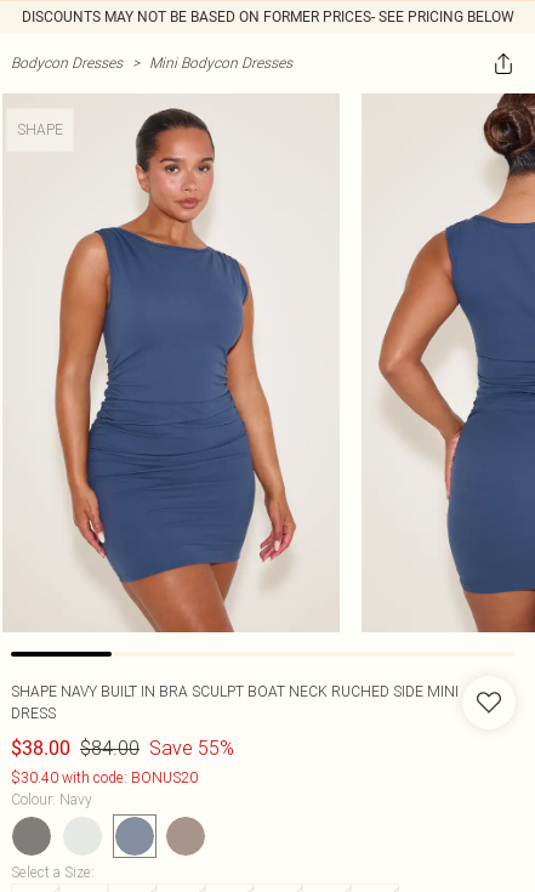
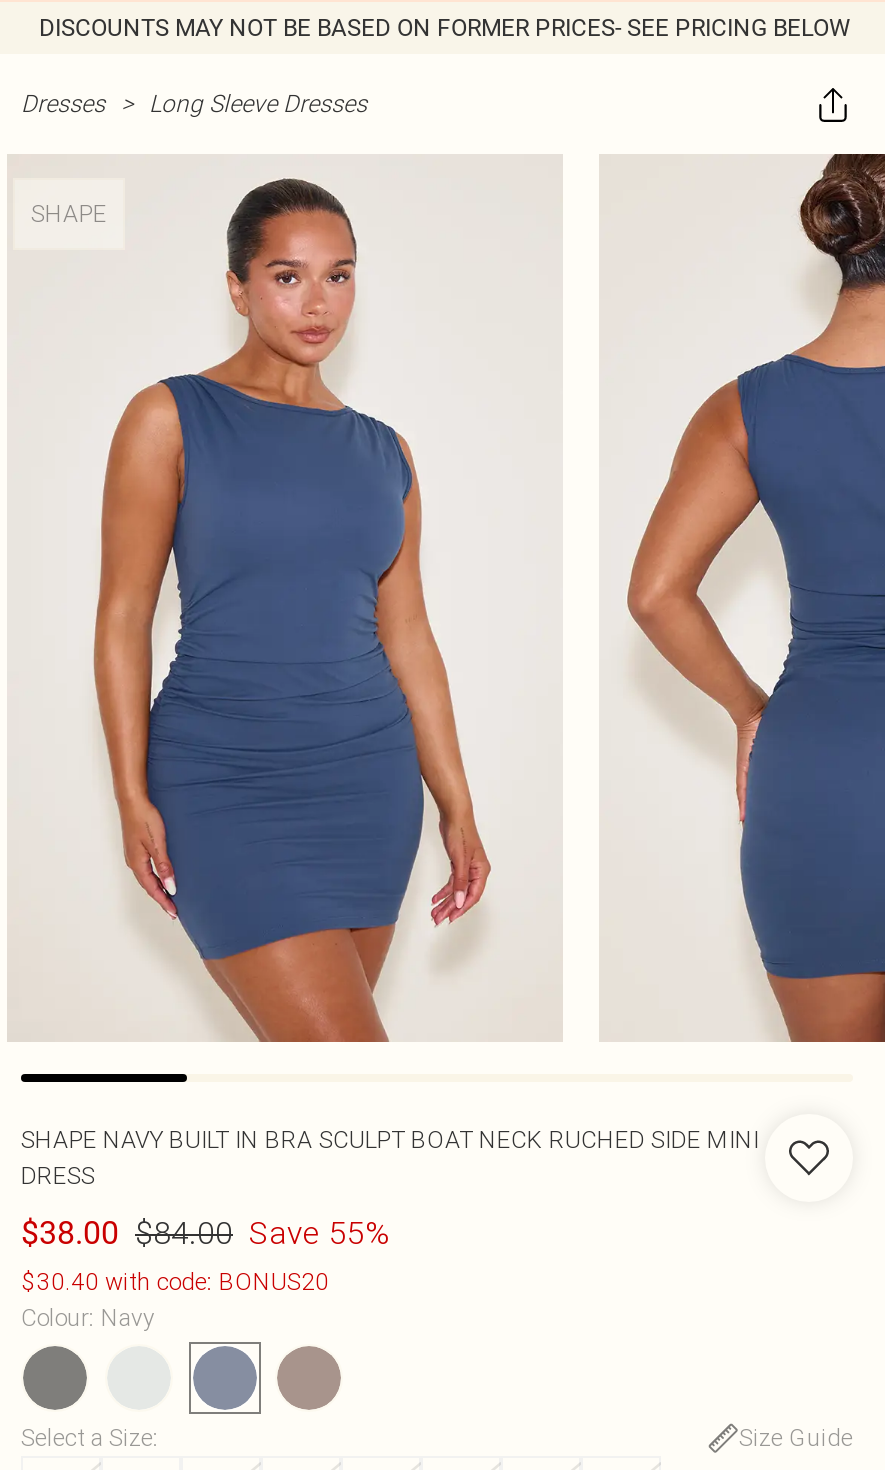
[11,53,292,72] Bodycon Dresses > Mini Bodycon Dresses -> [21,88,367,118] Dresses > Long Sleeve Dresses
none -> [739,1422,853,1452] Size Guide

